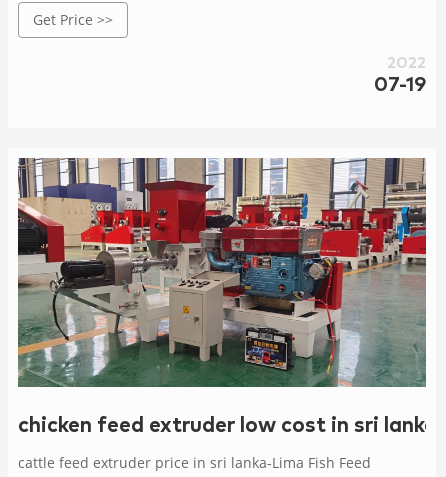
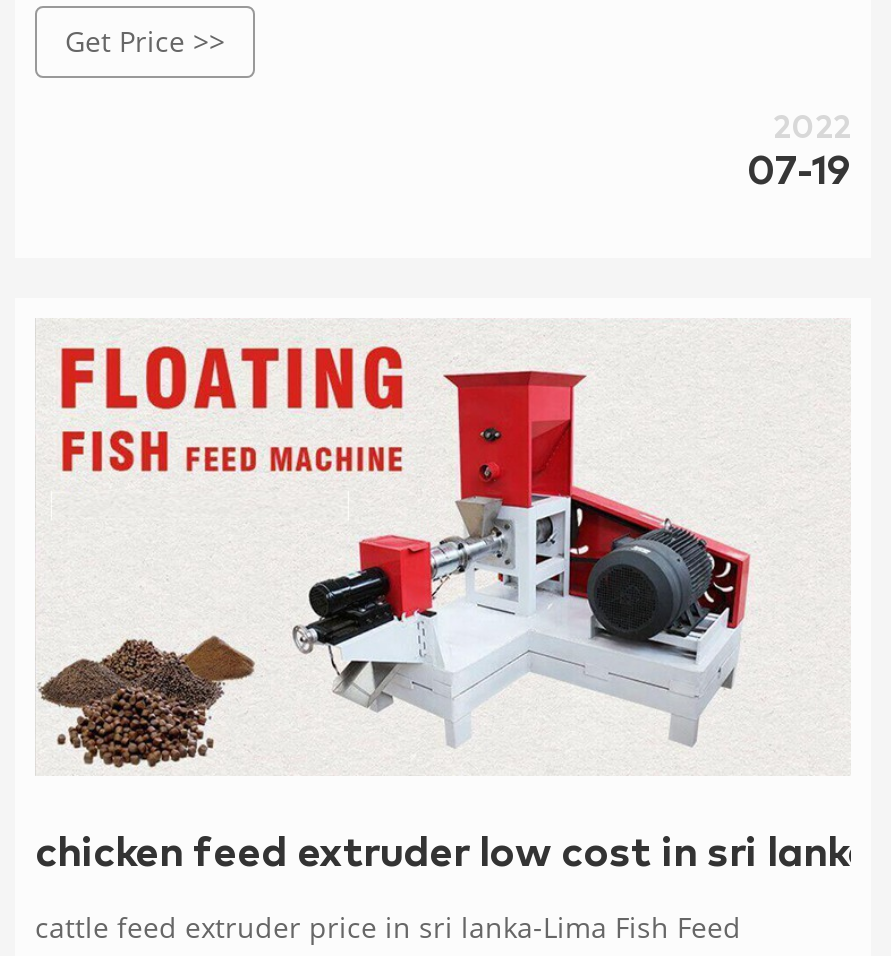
[17,157,427,388] [image] -> [35,318,851,776] [image]

